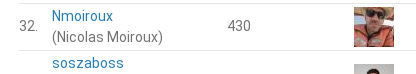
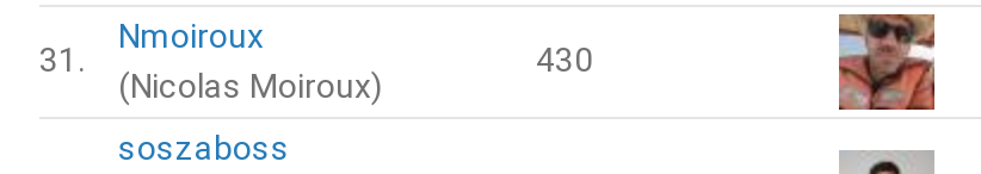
[19,18,38,34] 32. -> [39,40,85,78] 31.

